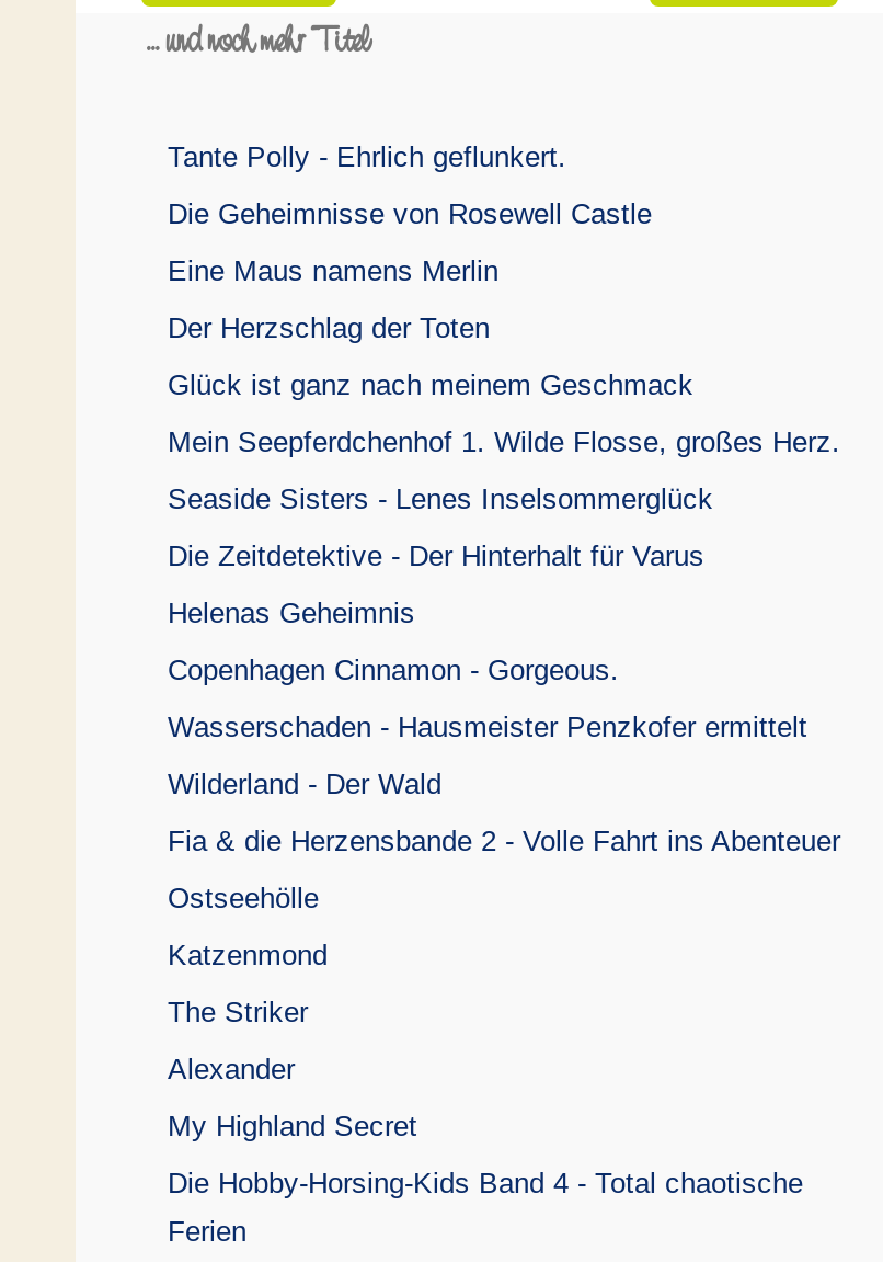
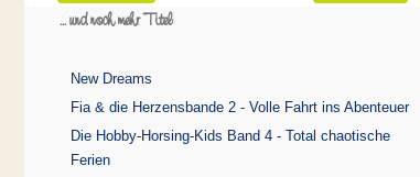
[168,141,840,801] Tante Polly - Ehrlich geflunkert. | Die Geheimnisse von Rosewell Castle | Eine Maus namens Merlin | Der Herzschlag der Toten | Glück ist ganz nach meinem Geschmack | Mein Seepferdchenhof 1. Wilde Flosse, großes Herz. | Seaside Sisters - Lenes Inselsommerglück | Die Zeitdetektive - Der Hinterhalt für Varus | Helenas Geheimnis | Copenhagen Cinnamon - Gorgeous. | Wasserschaden - Hausmeister Penzkofer ermittelt | Wilderland - Der Wald -> [71,71,152,87] New Dreams
[168,882,417,1143] Ostseehölle | Katzenmond | The Striker | Alexander | My Highland Secret -> none

